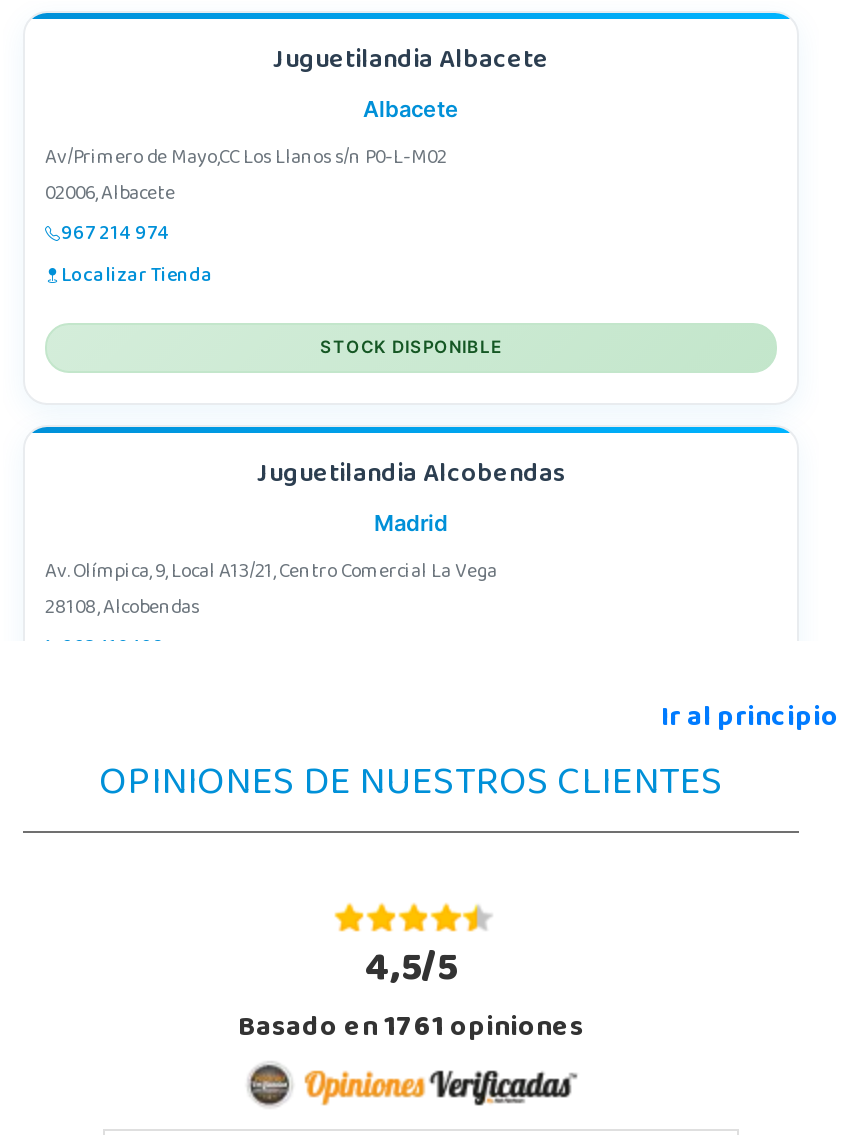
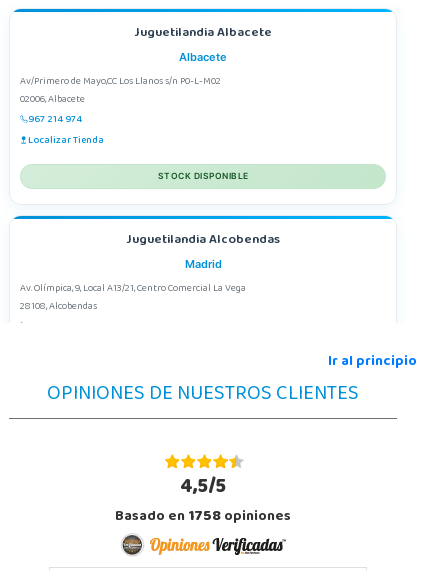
[238,1001,584,1059] Basado en1761opiniones -> [115,503,291,532] Basado en1758opiniones

